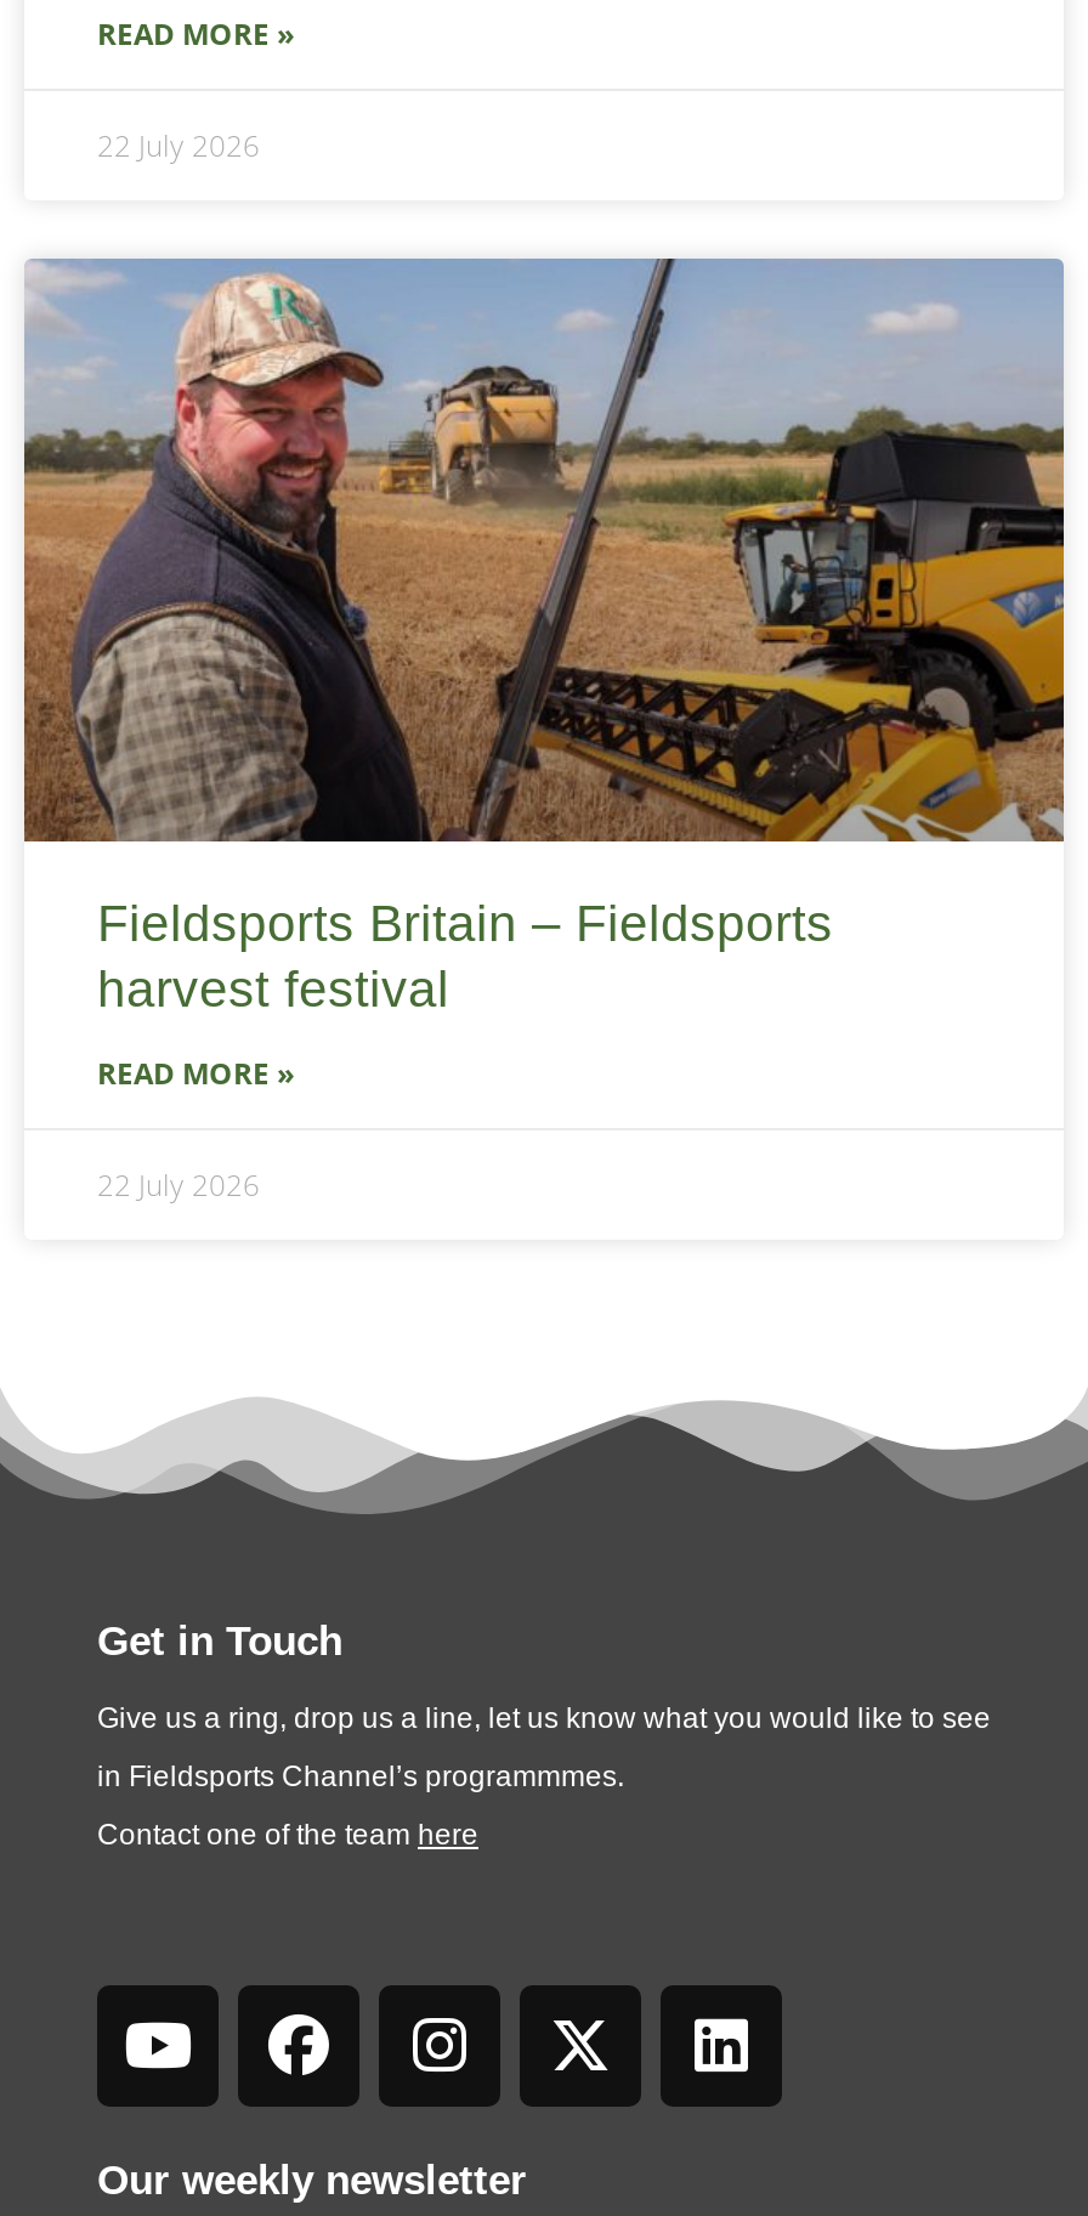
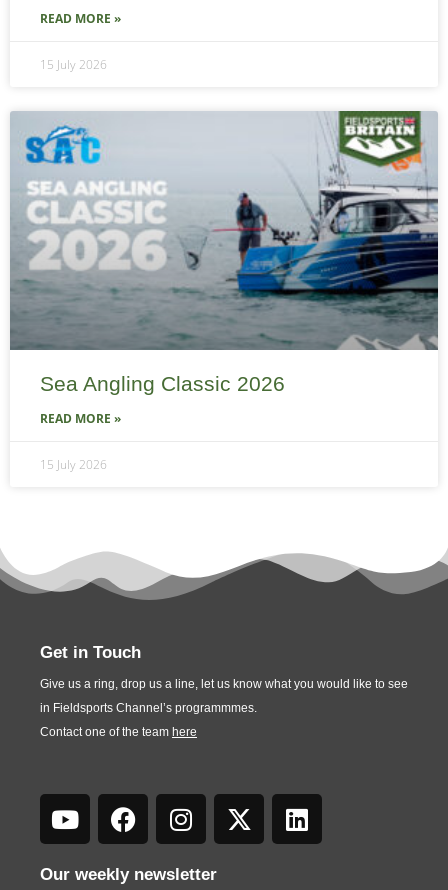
[97,126,260,168] 22 July 2026 -> [40,55,107,72] 15 July 2026
[22,256,1066,1017] [image] | Fieldsports Britain – Fieldsports | harvest festival -> [10,110,439,395] [image] | Sea Angling Classic 2026
[97,1165,260,1206] 22 July 2026 -> [40,456,107,473] 15 July 2026

